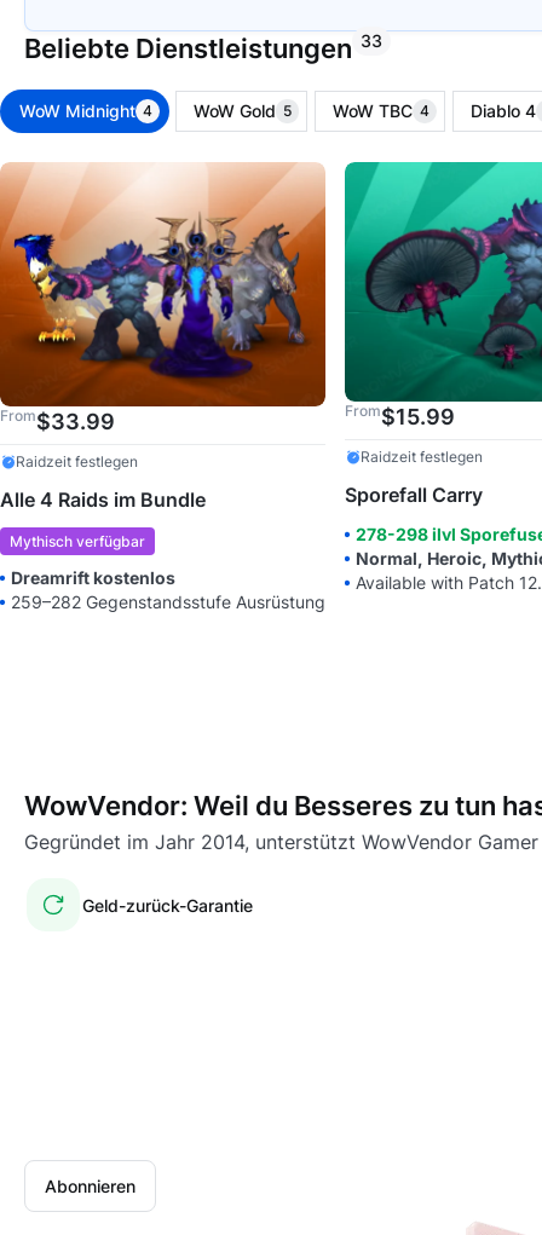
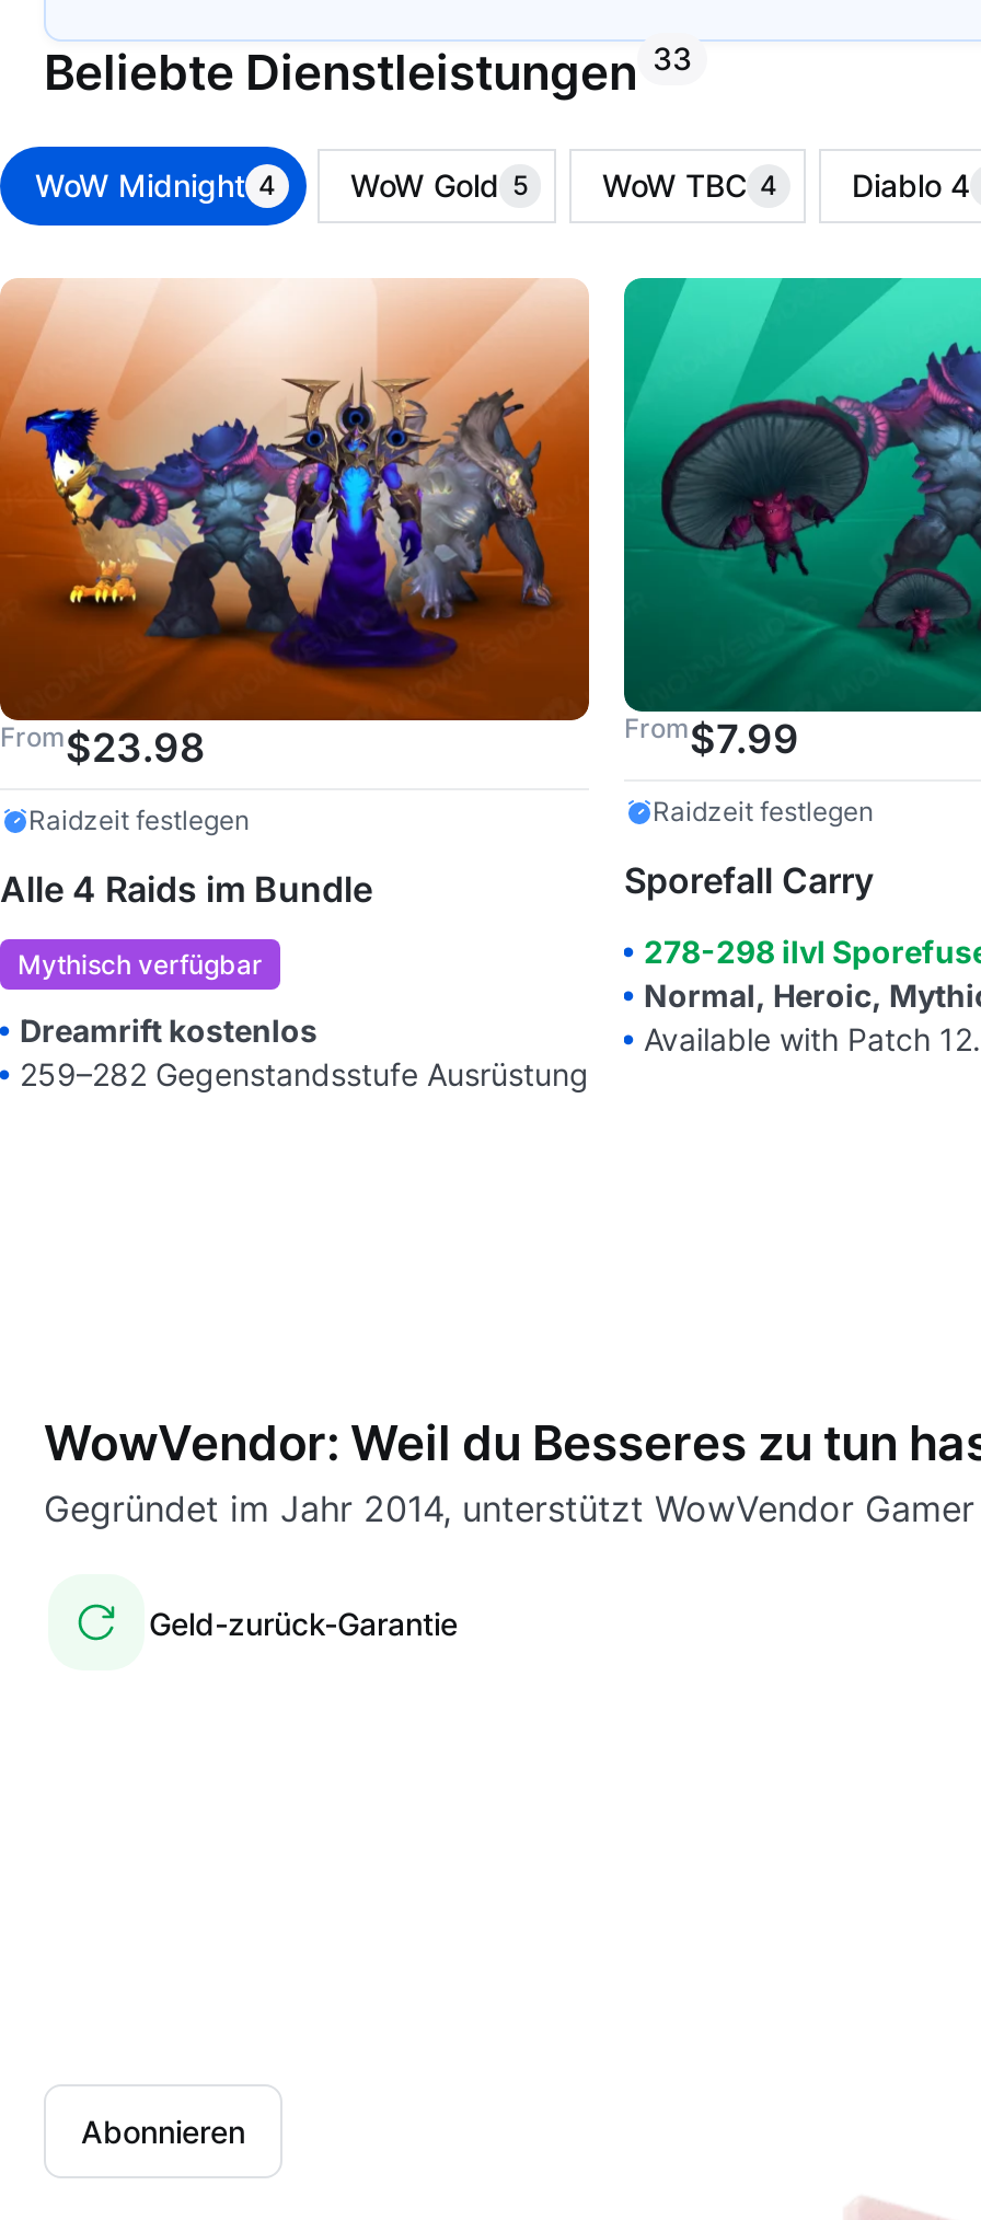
[0,406,115,434] From$33.99 -> [0,720,206,770] From$23.98
[345,402,455,429] From$15.99 -> [624,712,799,762] From$7.99

